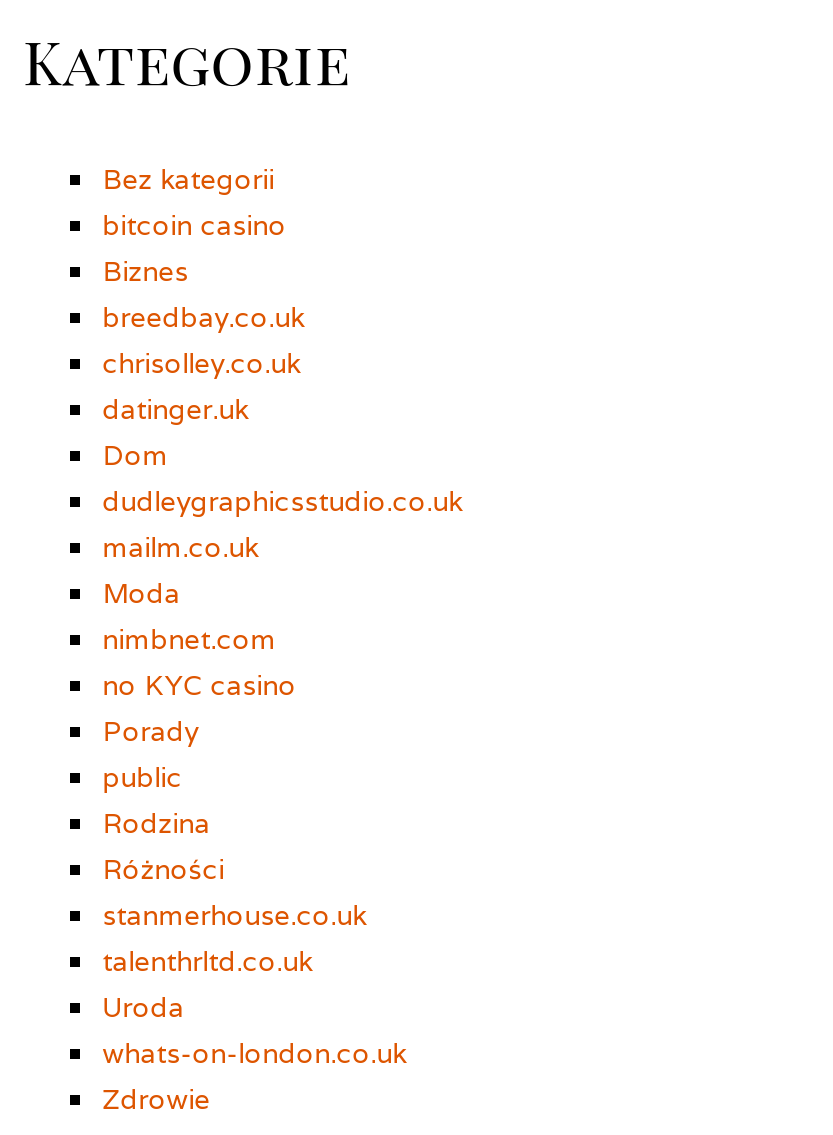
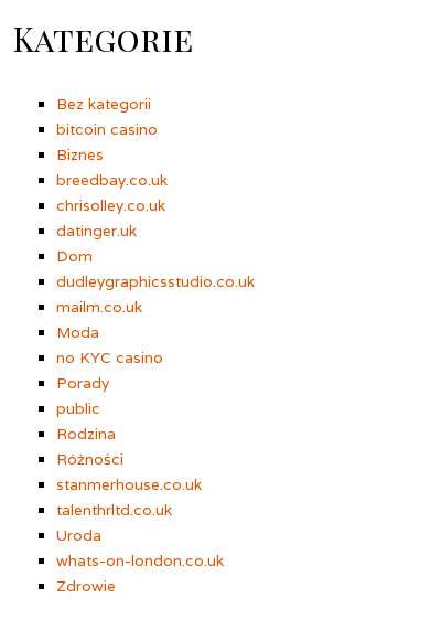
[103,621,277,657] nimbnet.com -> none

